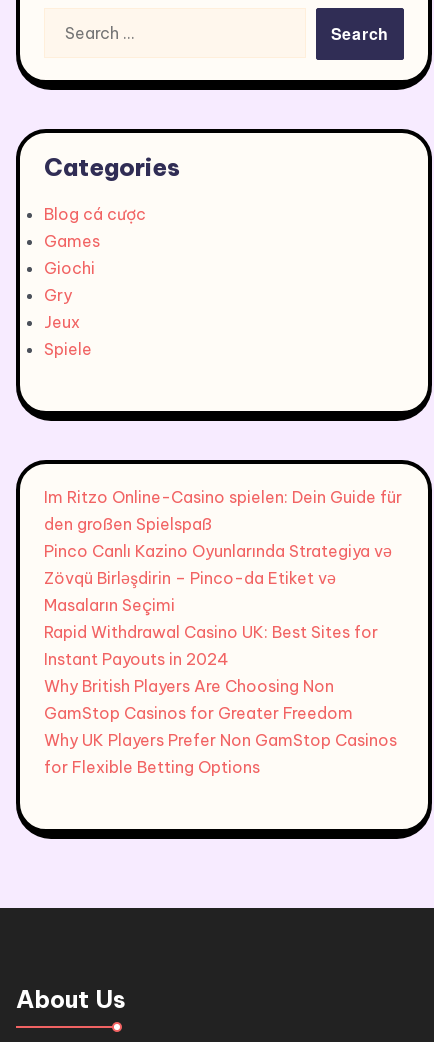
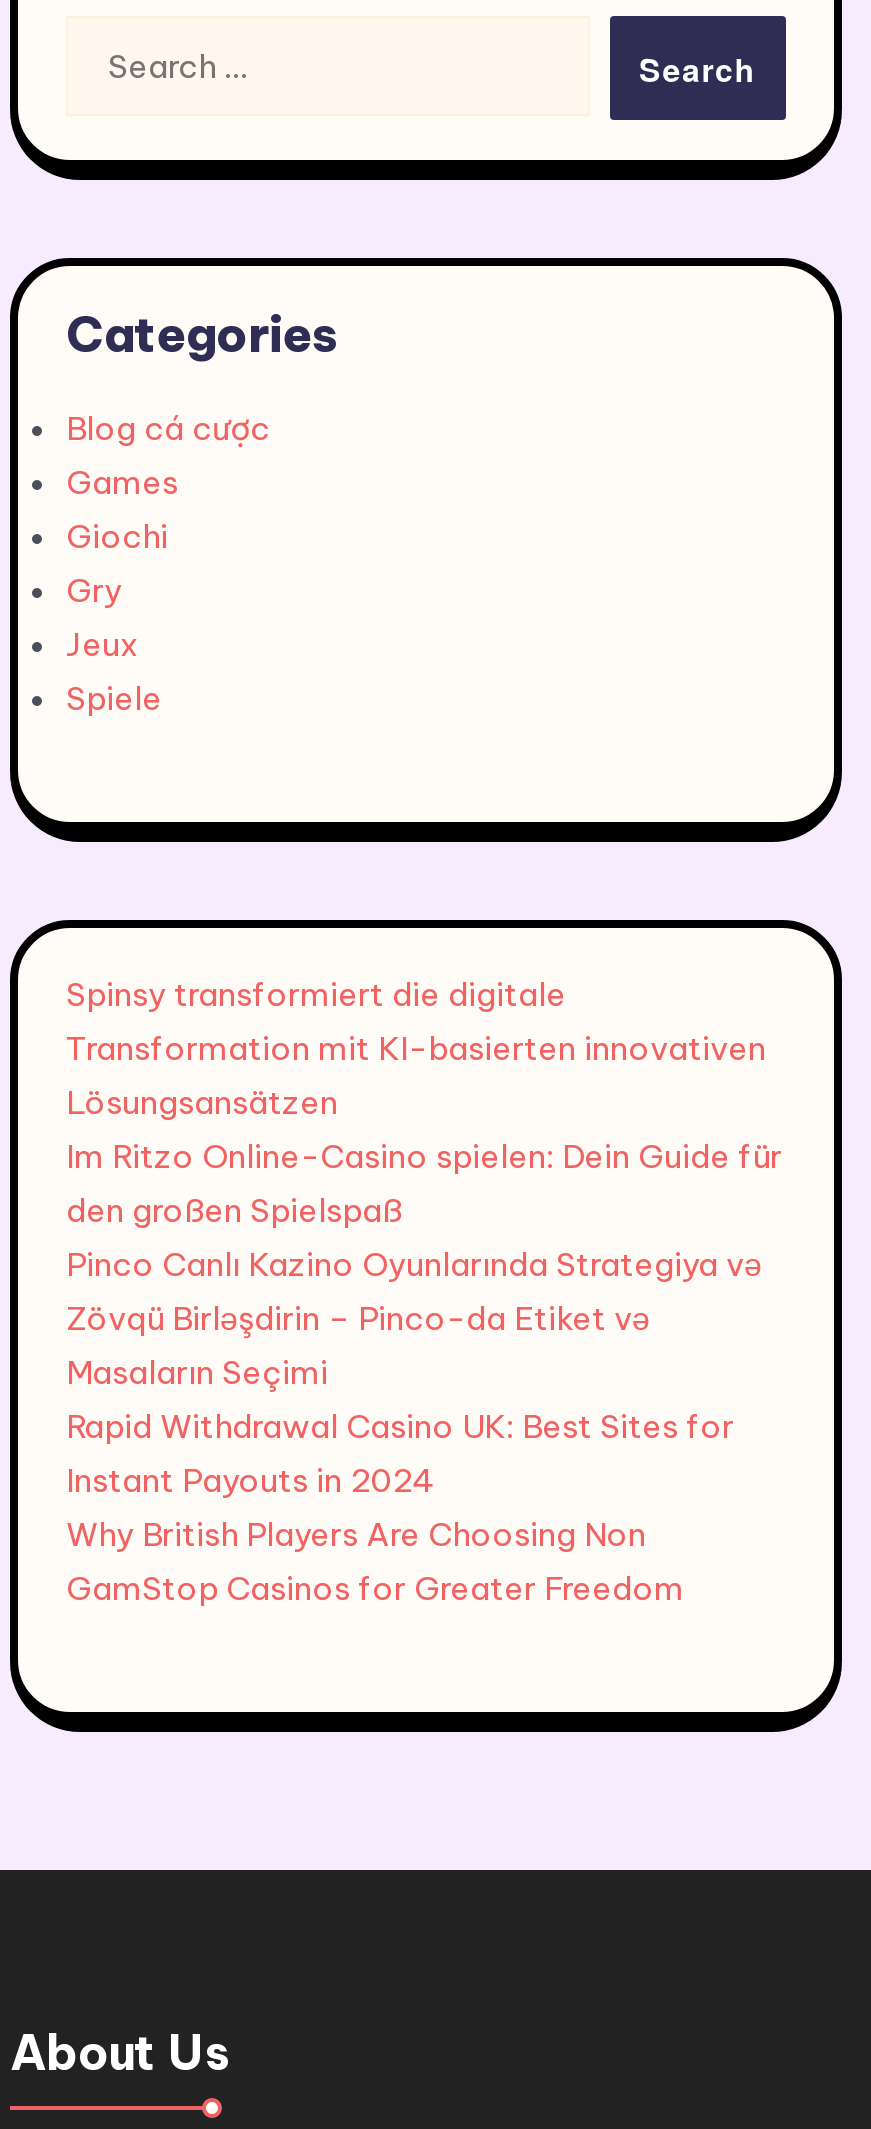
none -> [66,974,766,1122] Spinsy transformiert die digitale | Transformation mit KI-basierten innovativen | Lösungsansätzen
moved [44,487,402,723] -> [66,1136,782,1608]: Im Ritzo Online-Casino spielen: Dein Guide für | den großen Spielspaß | Pinco Canlı Kazino Oyunlarında Strategiya və | ... | Why British Players Are Choosing Non | GamStop Casinos for Greater Freedom
[44,730,397,777] Why UK Players Prefer Non GamStop Casinos | for Flexible Betting Options -> none

